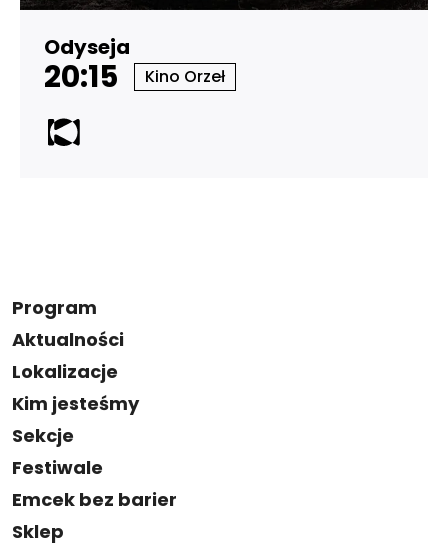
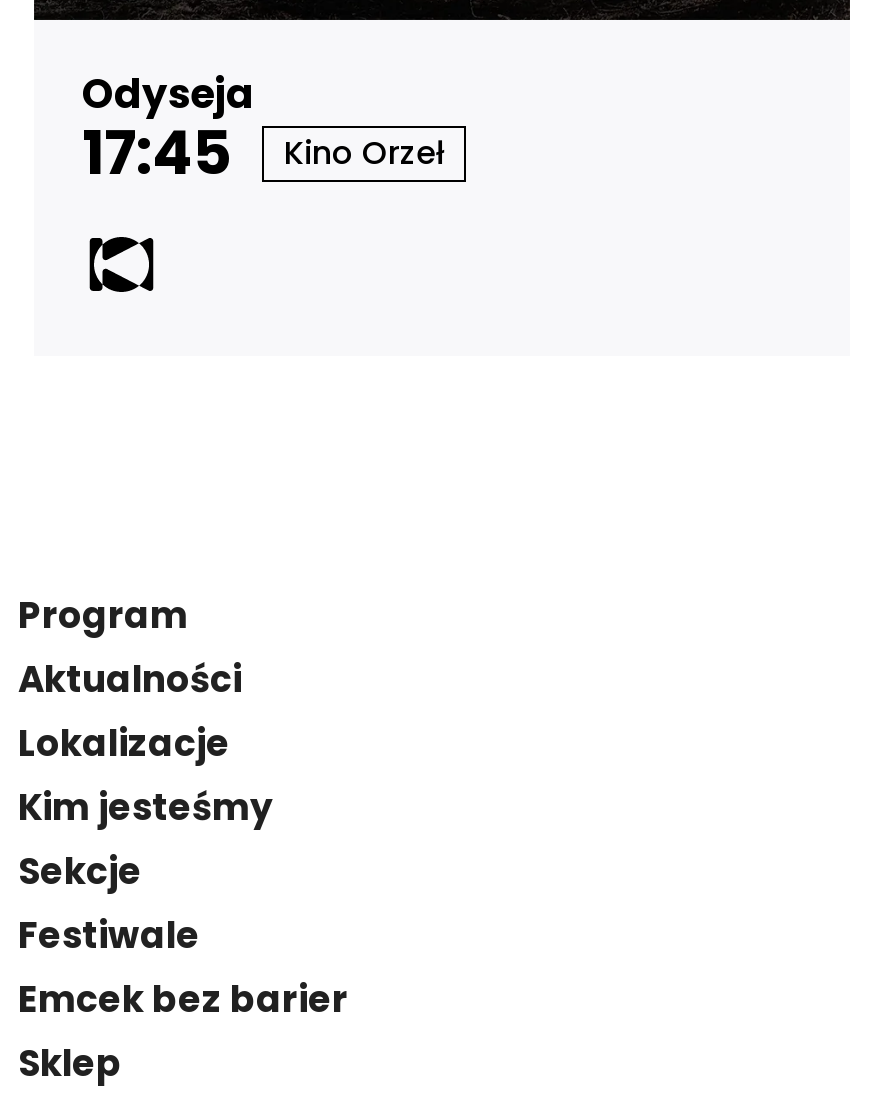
[44,56,225,98] 20:15 Kino Orzeł -> [82,112,444,196] 17:45 Kino Orzeł

